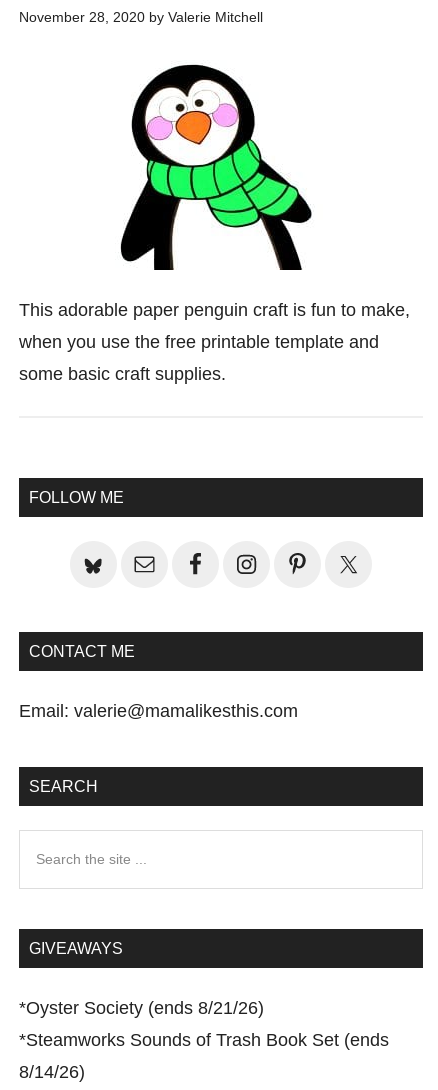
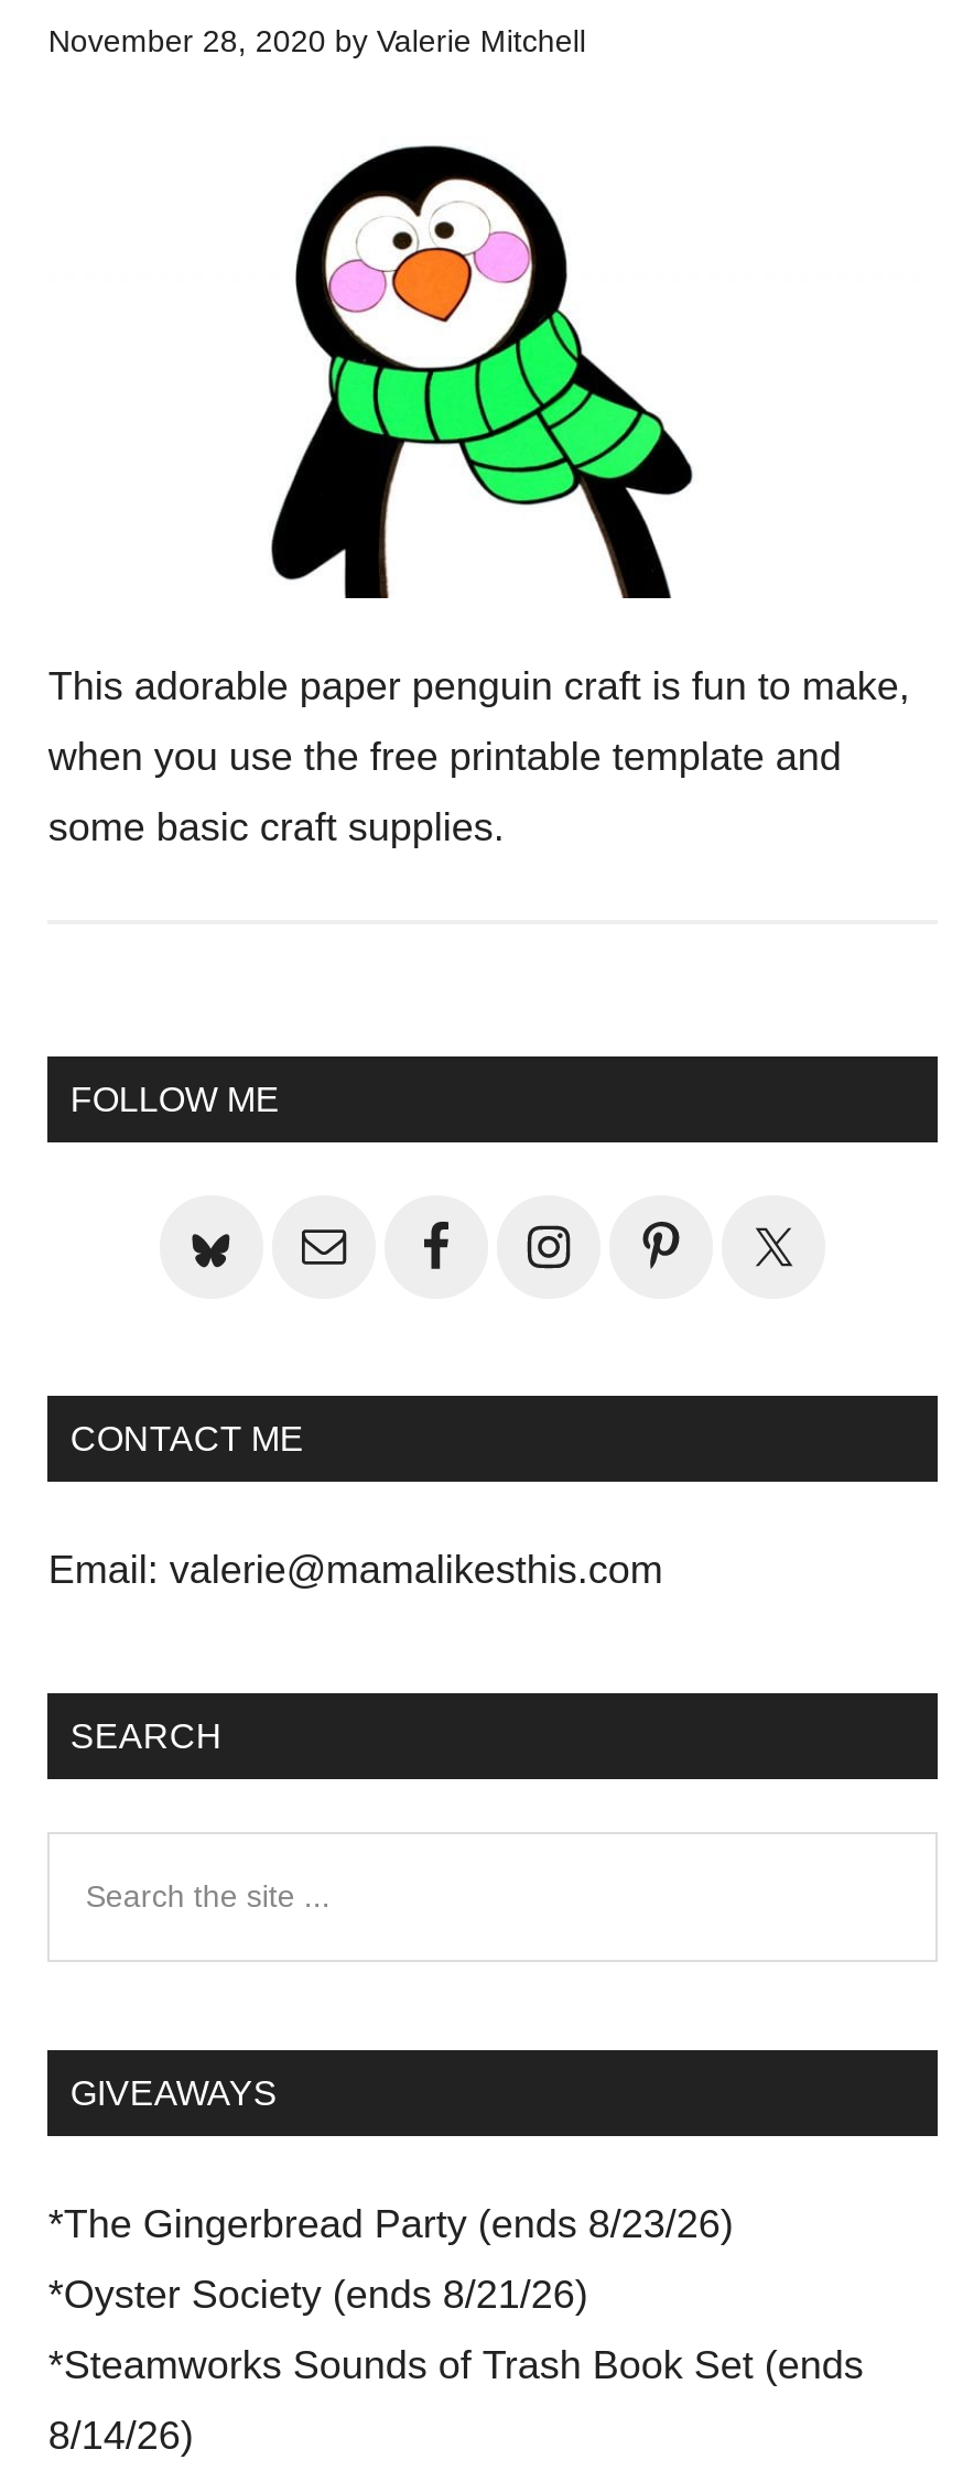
none -> [48,2202,734,2246] *The Gingerbread Party (ends 8/23/26)

